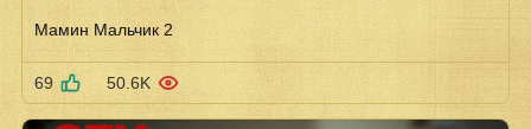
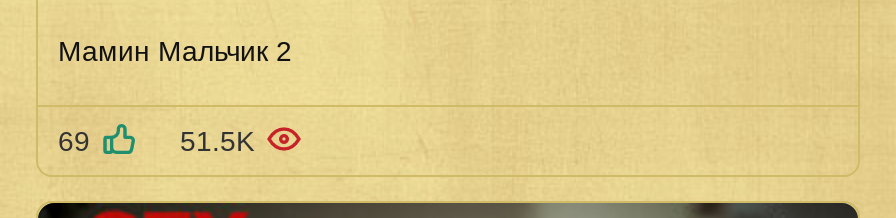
[107,74,151,93] 50.6K -> [180,124,254,156] 51.5K

